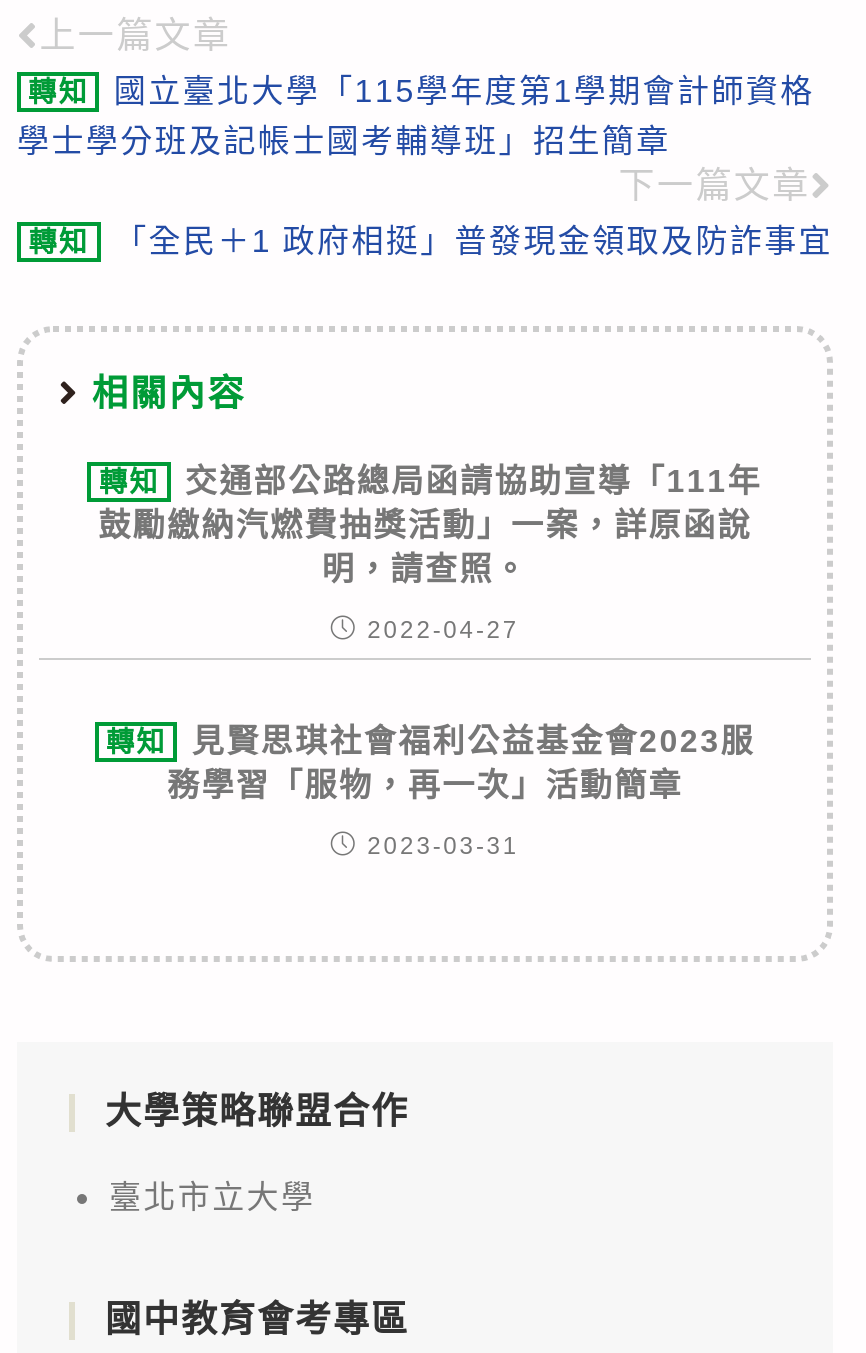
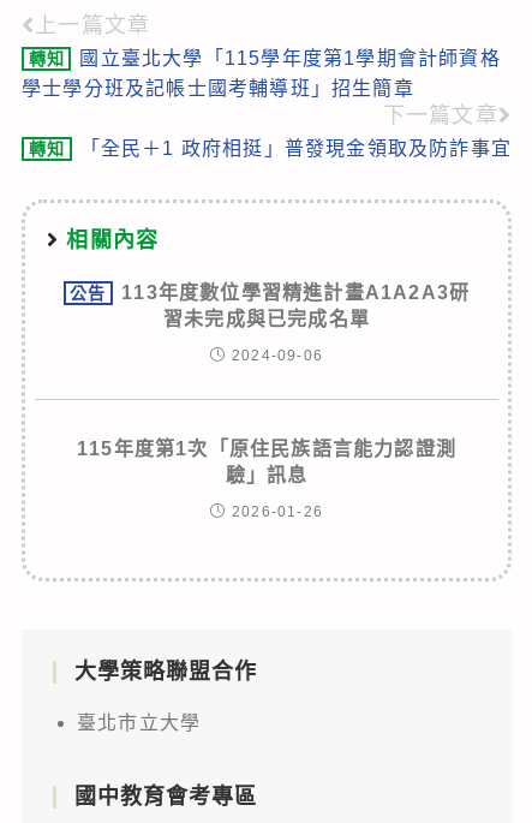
[98,464,762,586] 轉知 | 交通部公路總局函請協助宣導「111年 | 鼓勵繳納汽燃費抽獎活動」一案，詳原函說 | 明，請查照。 -> [70,282,470,329] 公告 | 113年度數位學習精進計畫A1A2A3研 | 習未完成與已完成名單
[367,616,519,644] 2022-04-27 -> [232,347,323,364] 2024-09-06
[106,724,755,802] 轉知 | 見賢思琪社會福利公益基金會2023服 | 務學習「服物，再一次」活動簡章 -> [77,438,456,485] 115年度第1次「原住民族語言能力認證測 | 驗」訊息
[367,832,519,860] 2023-03-31 -> [232,503,323,520] 2026-01-26

